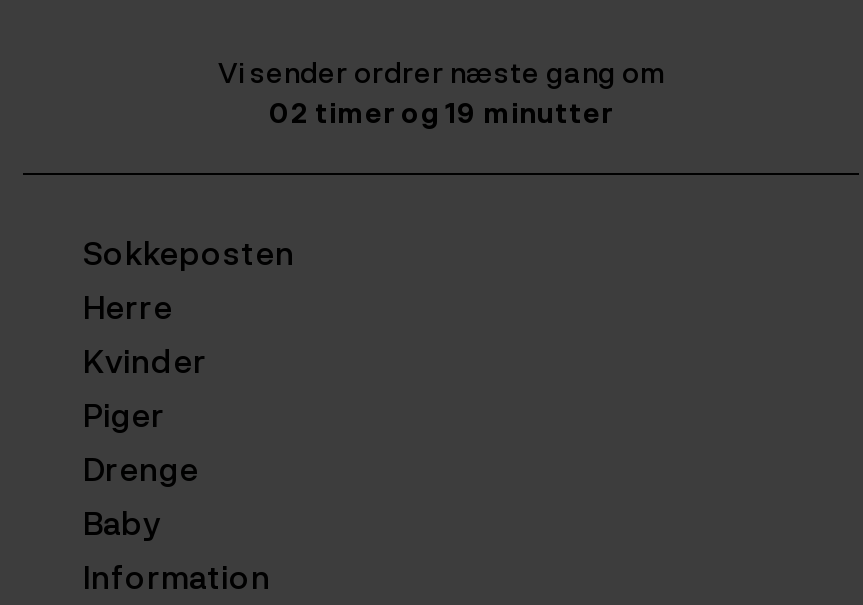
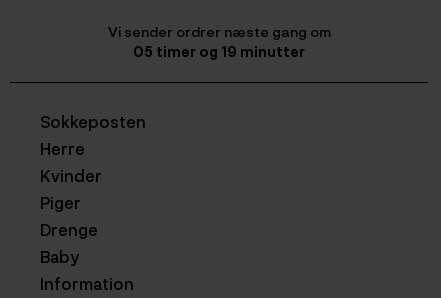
[269,93,613,131] 02 timer og 19 minutter -> [133,42,305,61] 05 timer og 19 minutter

